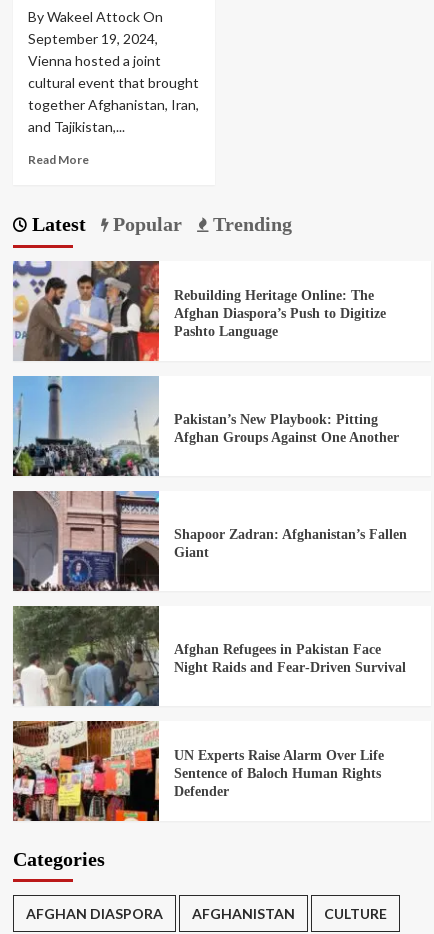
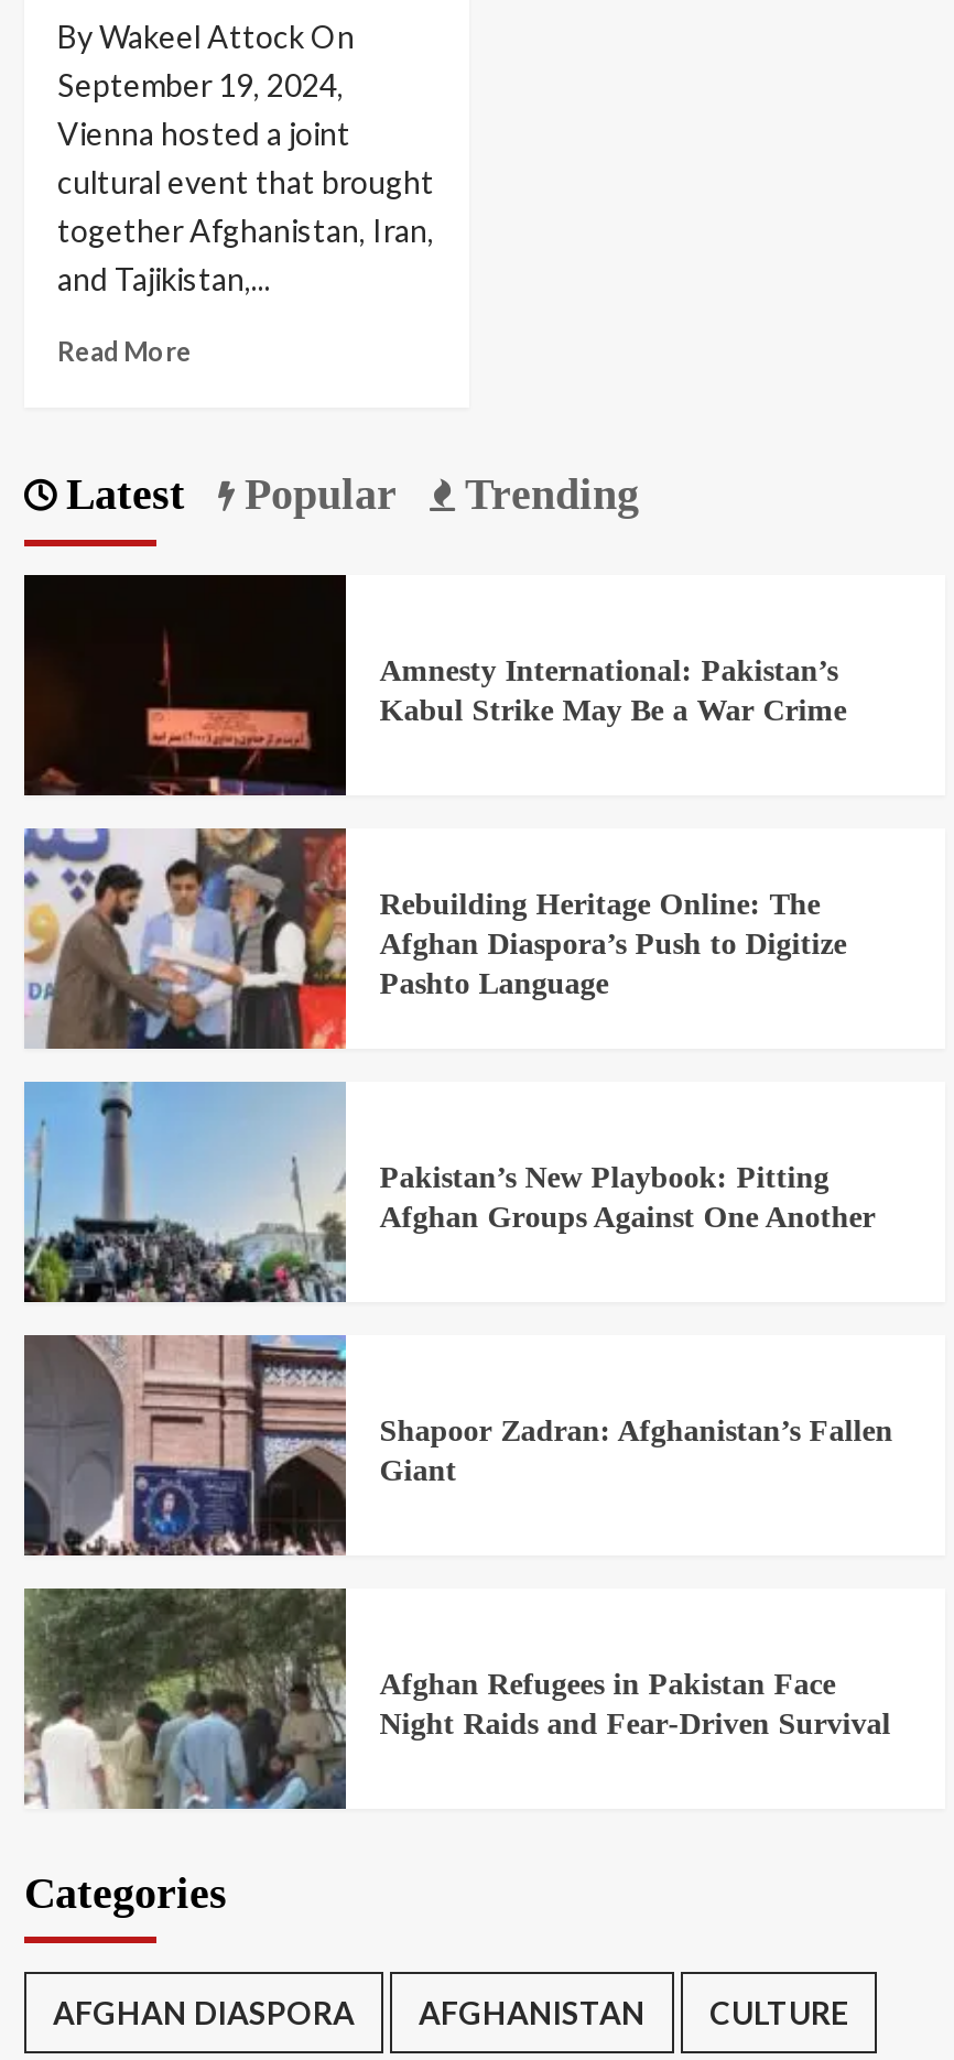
none -> [22,573,847,798] [image] | Amnesty International: Pakistan’s | Kabul Strike May Be a War Crime
moved [11,259,407,675] -> [20,824,893,1740]: [image] | Rebuilding Heritage Online: The | Afghan Diaspora’s Push to Digitize | ... | Afghan Refugees in Pakistan Face | Night Raids and Fear‑Driven Survival
[12,720,384,822] [image] | UN Experts Raise Alarm Over Life | Sentence of Baloch Human Rights | Defender -> none

